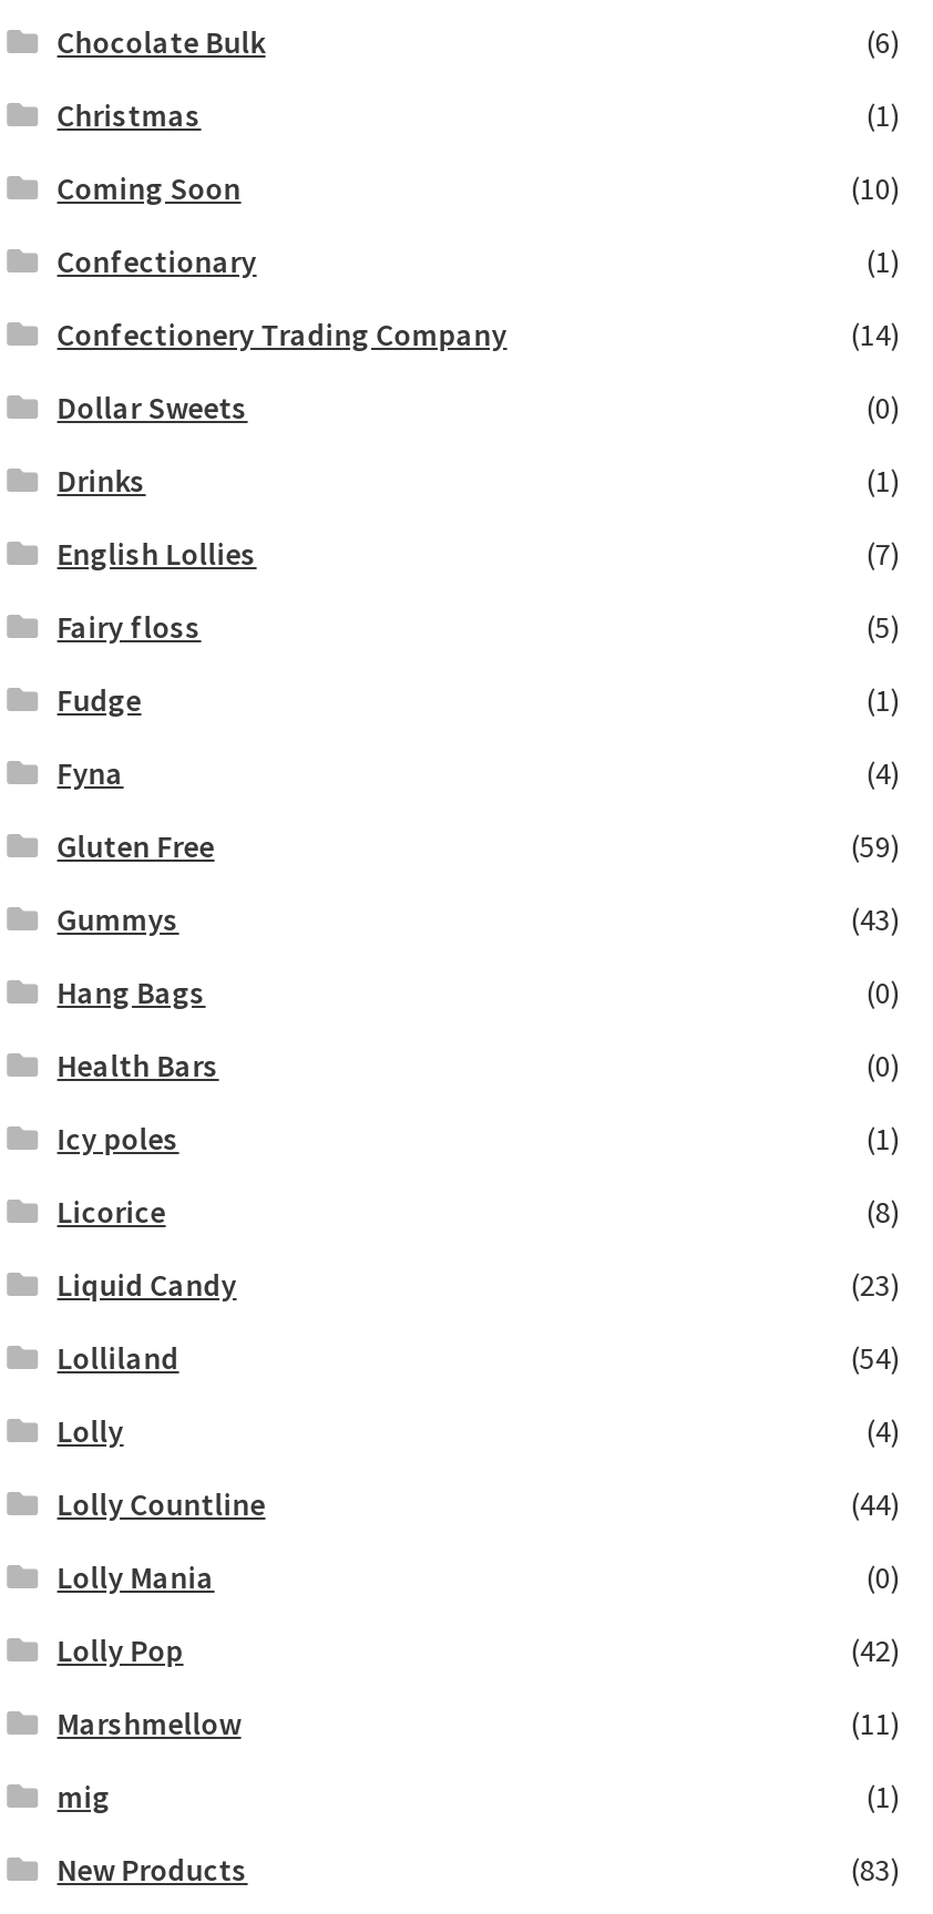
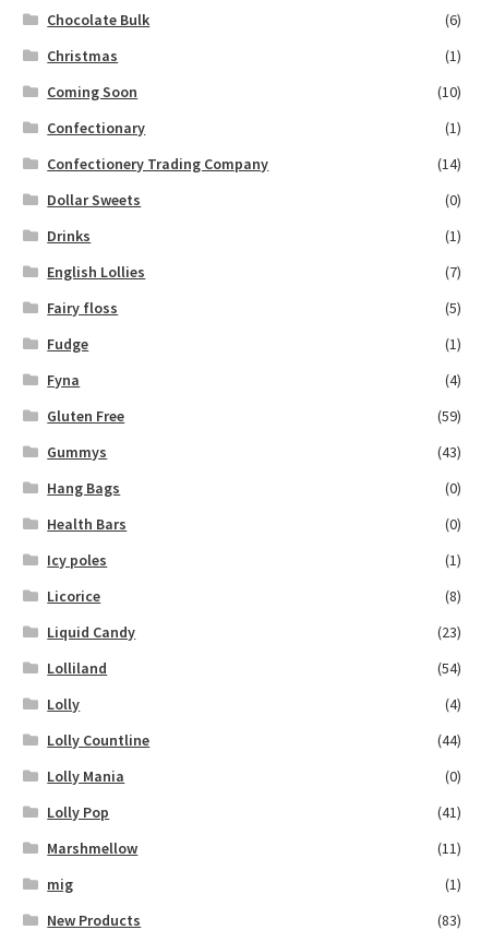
[851,1630,900,1670] (42) -> [438,803,462,822] (41)

